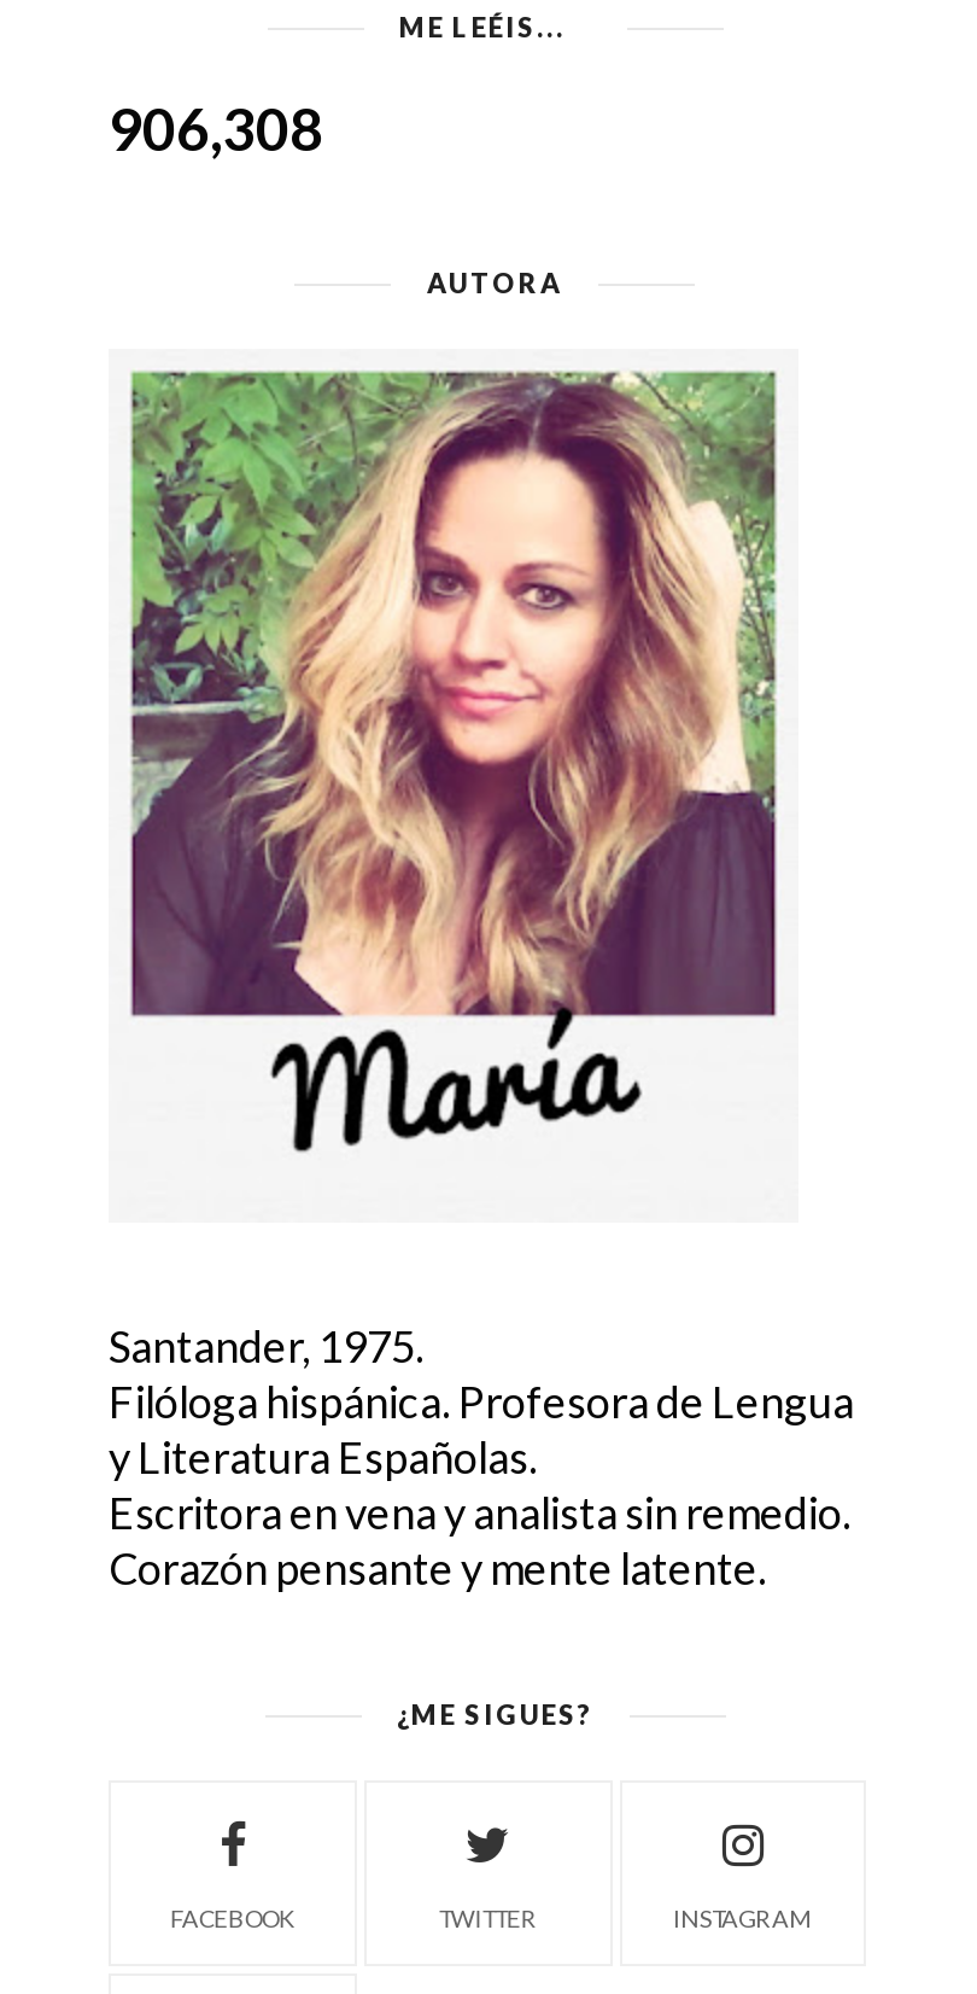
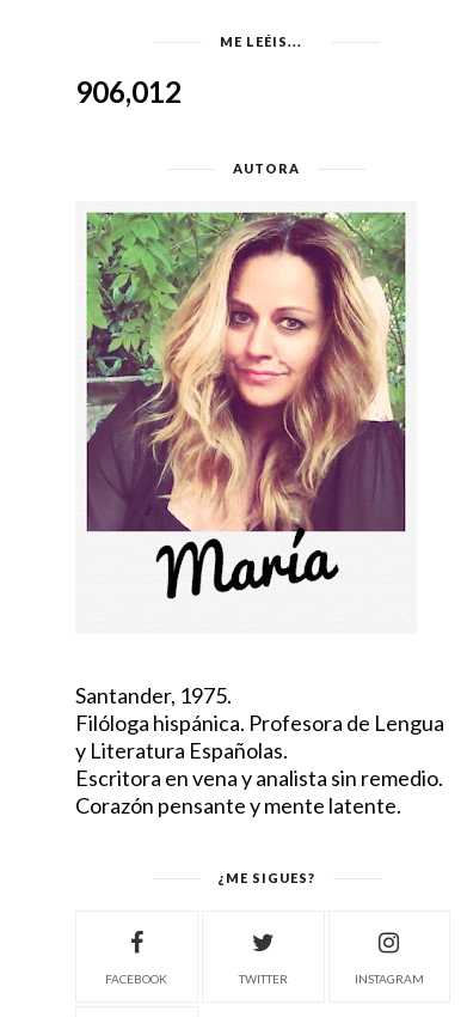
[109,93,323,163] 906,308 -> [75,74,182,109] 906,012

